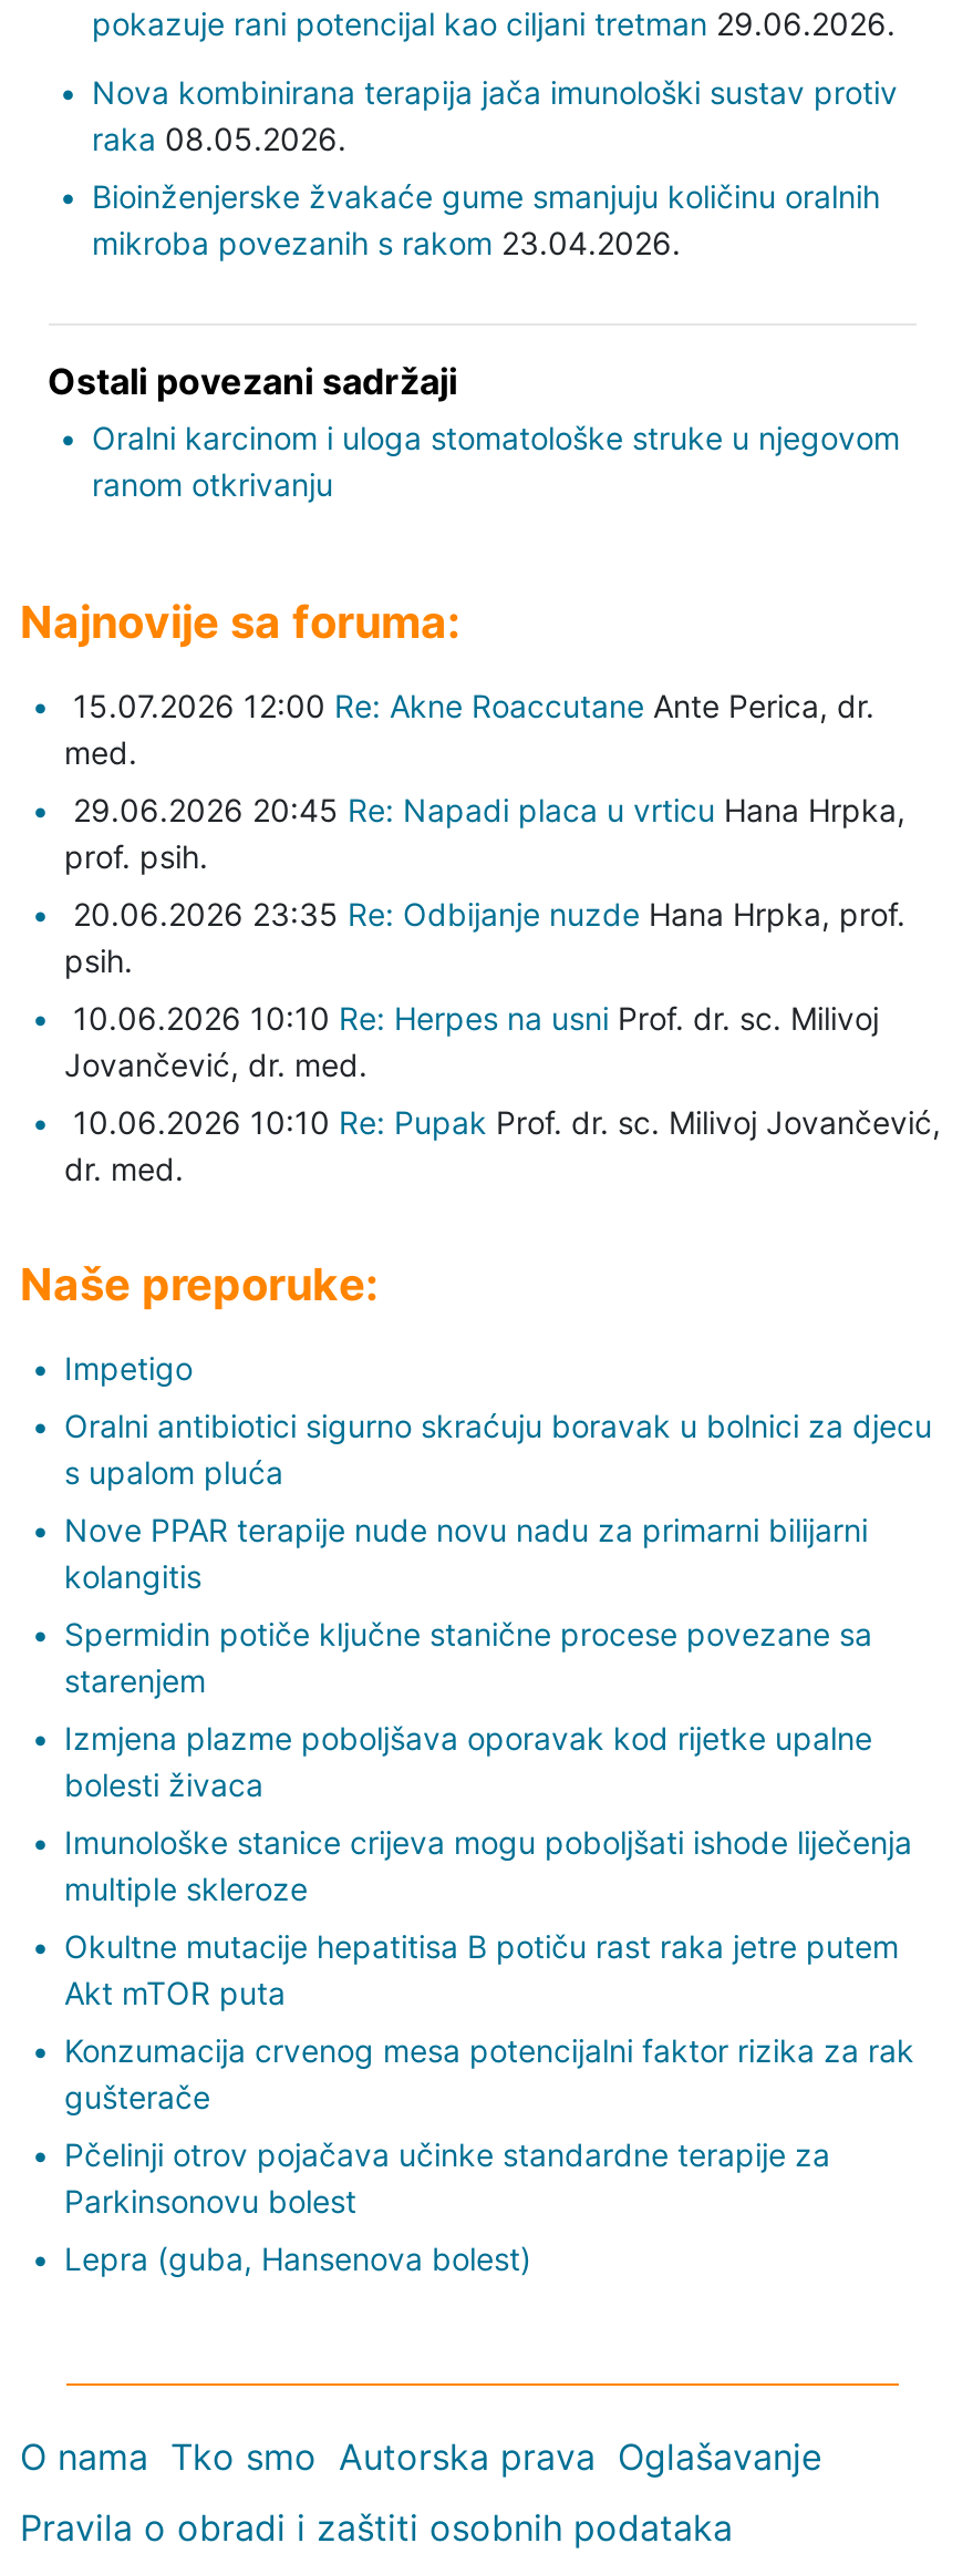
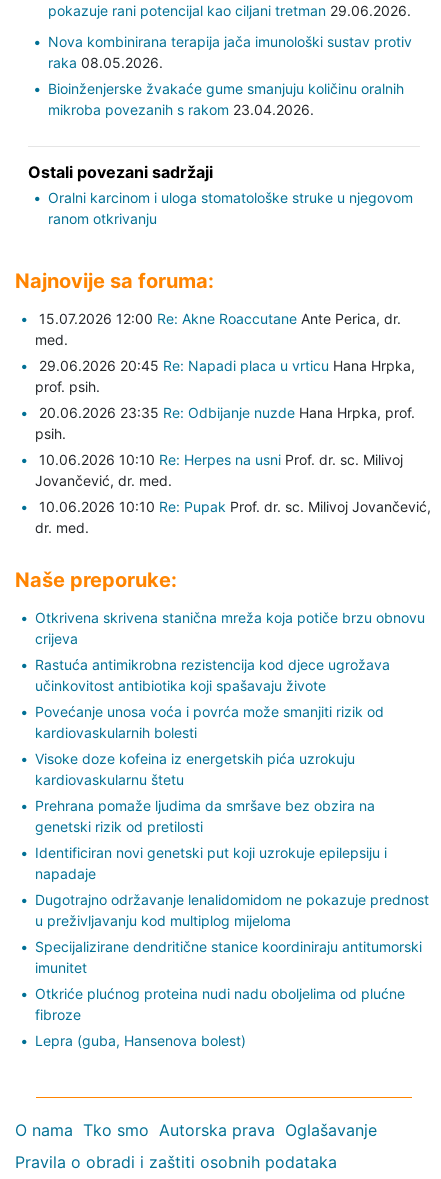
[64,1350,193,1388] Impetigo -> [35,609,425,647] Otkrivena skrivena stanična mreža koja potiče brzu obnovu | crijeva
[64,1407,932,1492] Oralni antibiotici sigurno skraćuju boravak u bolnici za djecu | s upalom pluća -> [35,656,390,694] Rastuća antimikrobna rezistencija kod djece ugrožava | učinkovitost antibiotika koji spašavaju živote
[64,1512,868,1596] Nove PPAR terapije nude novu nadu za primarni bilijarni | kolangitis -> [35,703,384,741] Povećanje unosa voća i povrća može smanjiti rizik od | kardiovaskularnih bolesti
[64,1616,872,1700] Spermidin potiče ključne stanične procese povezane sa | starenjem -> [35,750,355,788] Visoke doze kofeina iz energetskih pića uzrokuju | kardiovaskularnu štetu
[64,1720,872,1804] Izmjena plazme poboljšava oporavak kod rijetke upalne | bolesti živaca -> [35,797,375,835] Prehrana pomaže ljudima da smršave bez obzira na | genetski rizik od pretilosti
[64,1824,912,1908] Imunološke stanice crijeva mogu poboljšati ishode liječenja | multiple skleroze -> [35,844,387,882] Identificiran novi genetski put koji uzrokuje epilepsiju i | napadaje
[64,1928,899,2012] Okultne mutacije hepatitisa B potiču rast raka jetre putem | Akt mTOR puta -> [35,891,429,929] Dugotrajno održavanje lenalidomidom ne pokazuje prednost | u preživljavanju kod multiplog mijeloma
[64,2032,914,2116] Konzumacija crvenog mesa potencijalni faktor rizika za rak | gušterače -> [35,938,422,976] Specijalizirane dendritične stanice koordiniraju antitumorski | imunitet
[64,2136,830,2220] Pčelinji otrov pojačava učinke standardne terapije za | Parkinsonovu bolest -> [35,985,405,1023] Otkriće plućnog proteina nudi nadu oboljelima od plućne | fibroze

